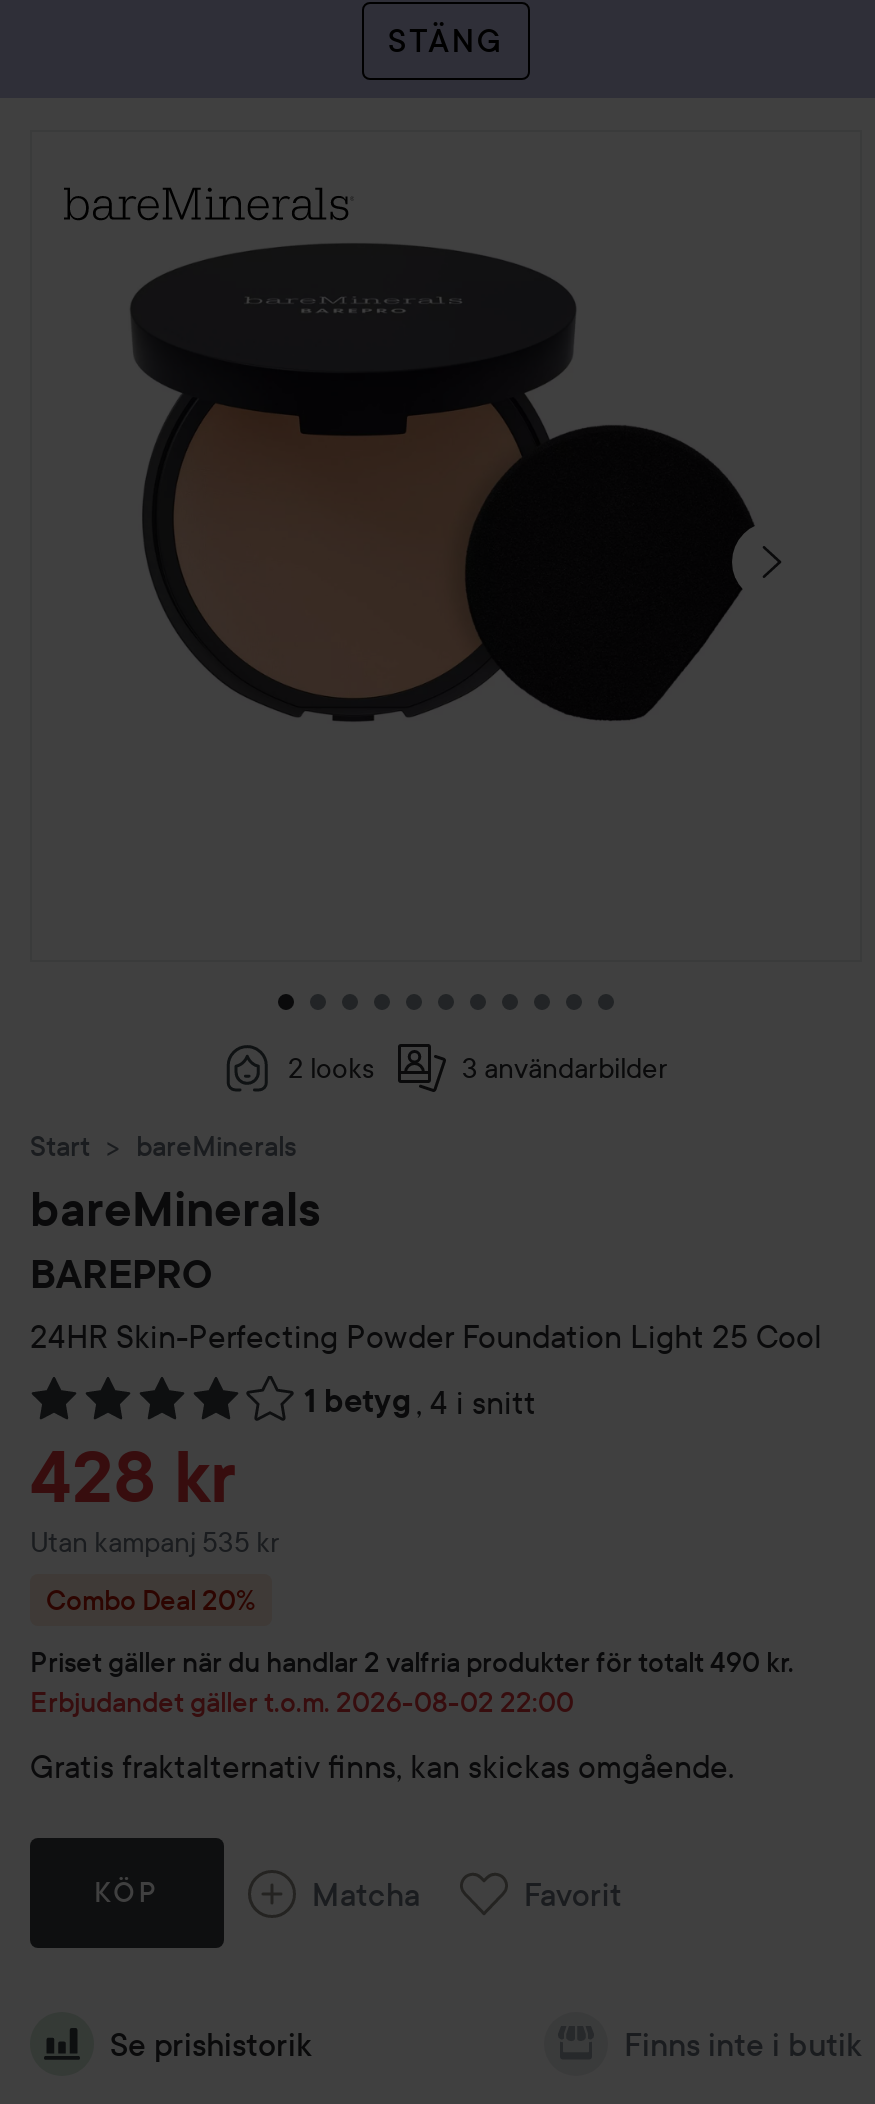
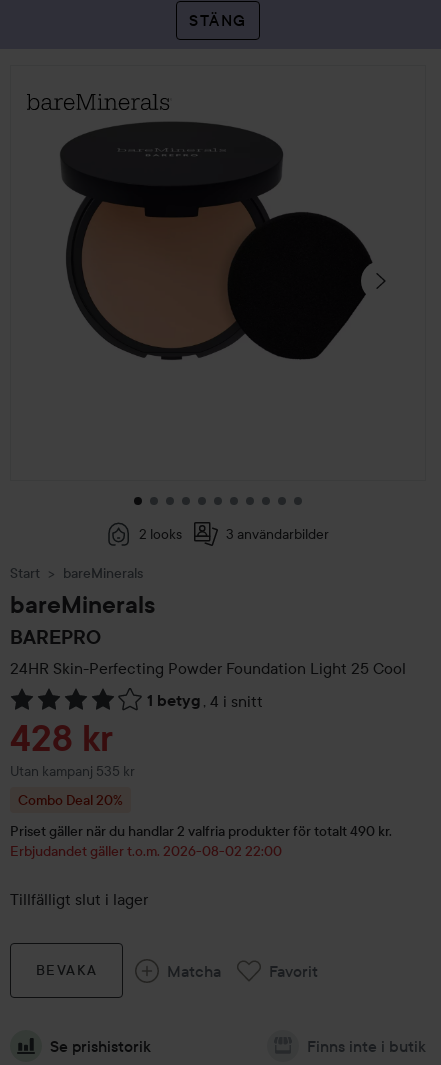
[30,1746,734,1786] Gratis fraktalternativ finns, kan skickas omgående. -> [10,889,148,909] Tillfälligt slut i lager
[94,1874,160,1910] KÖP -> [36,961,97,979] BEVAKA

